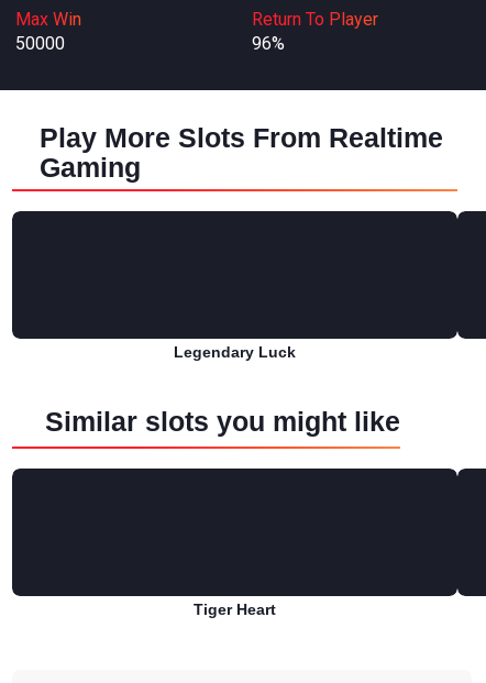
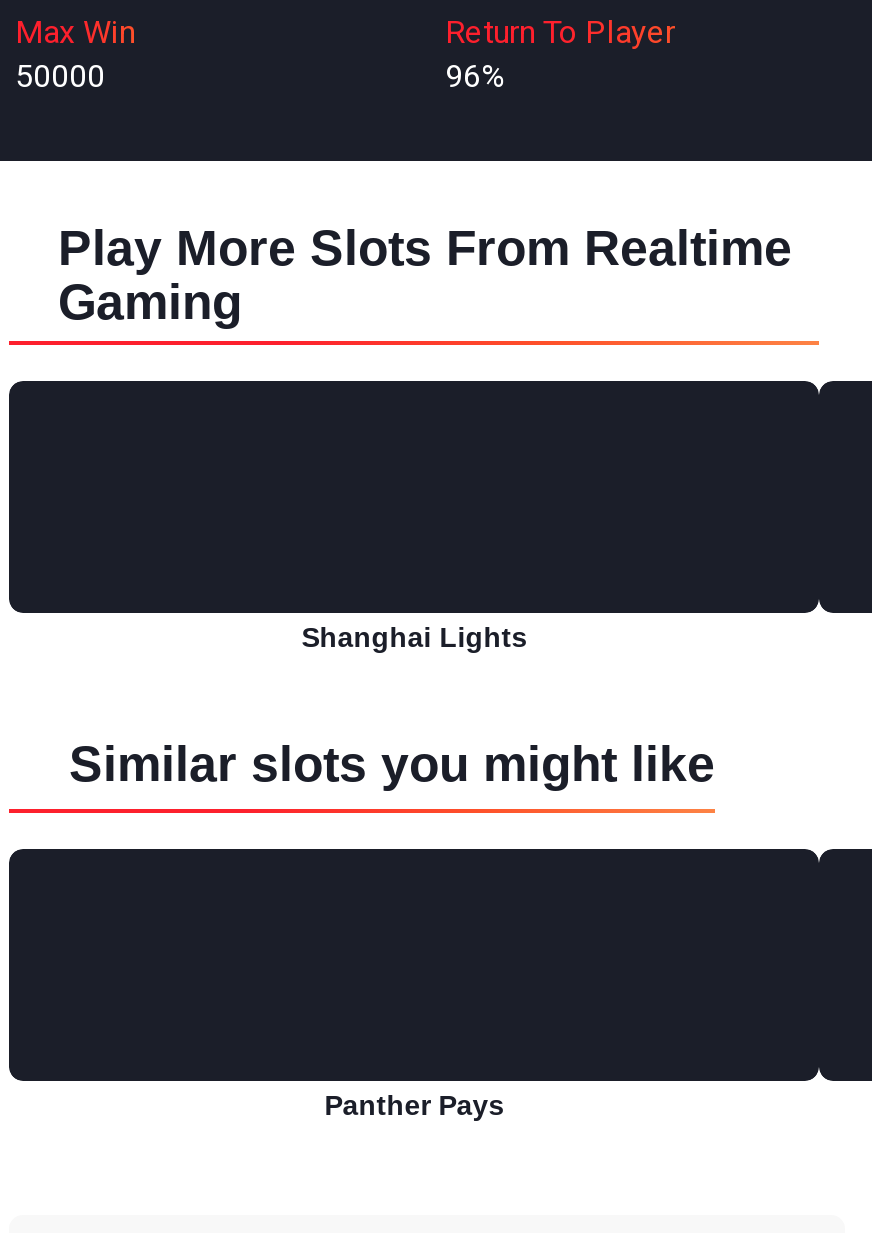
[174,343,296,361] Legendary Luck -> [301,621,527,653] Shanghai Lights
[194,601,276,618] Tiger Heart -> [324,1089,504,1121] Panther Pays

